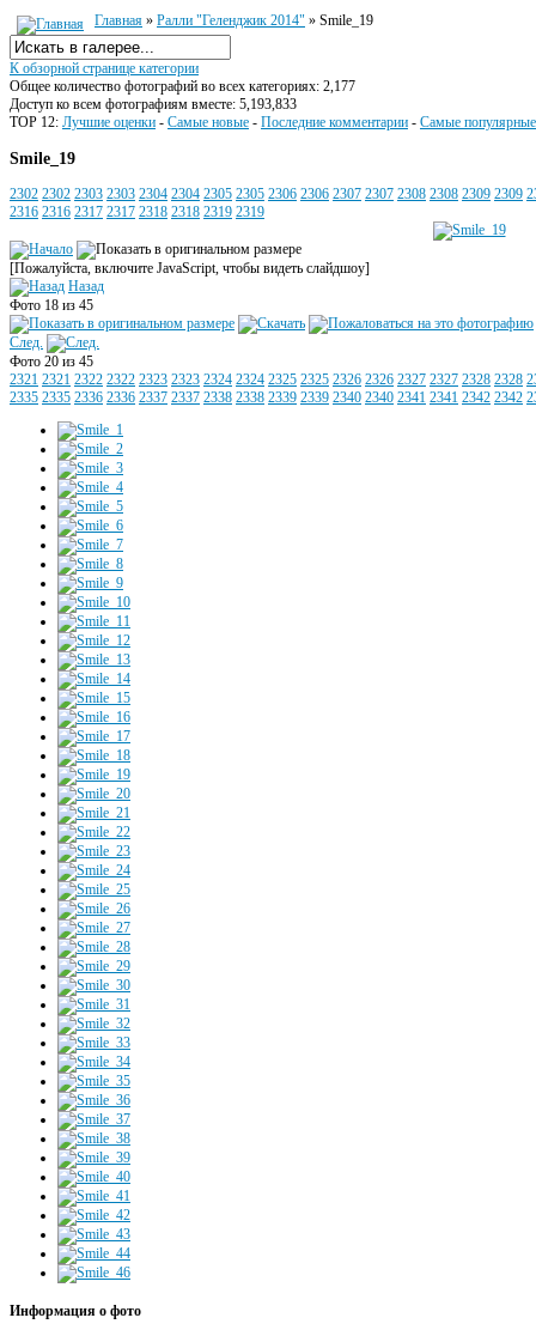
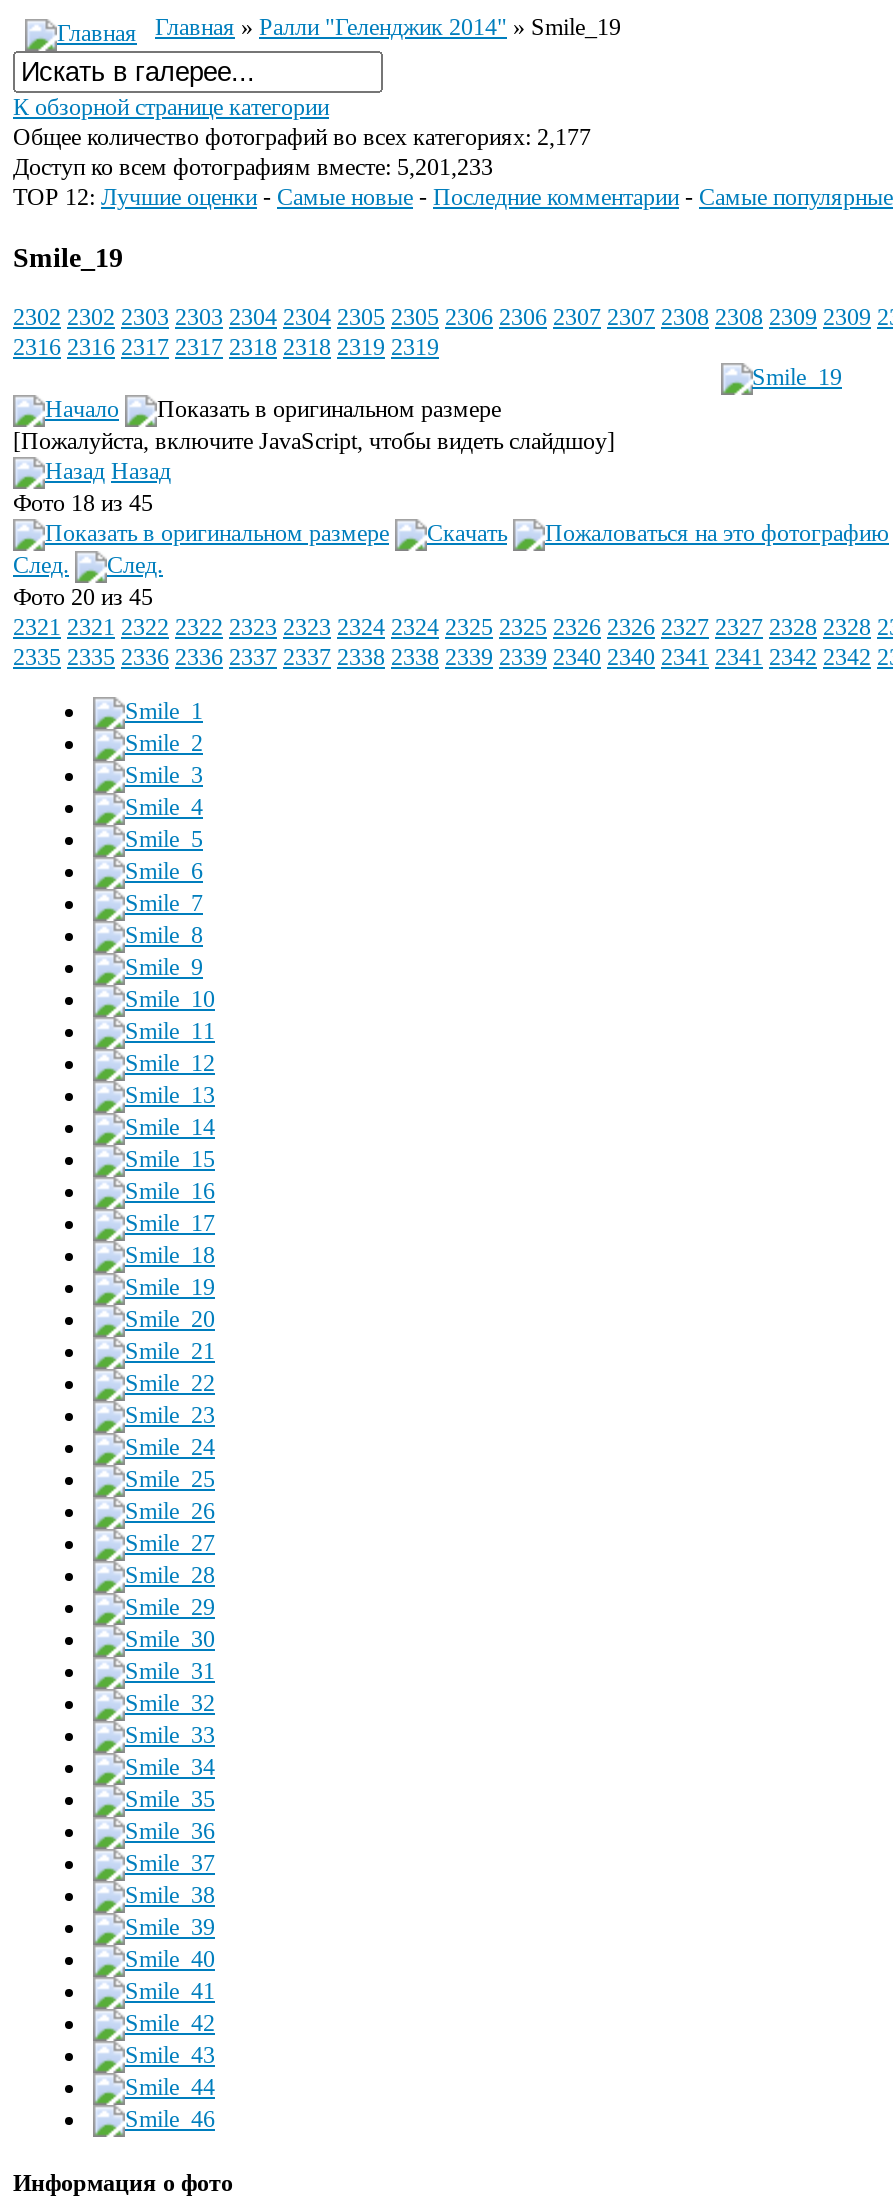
[10,96,297,113] Доступ ко всем фотографиям вместе: 5,193,833 -> [13,153,493,181] Доступ ко всем фотографиям вместе: 5,201,233

